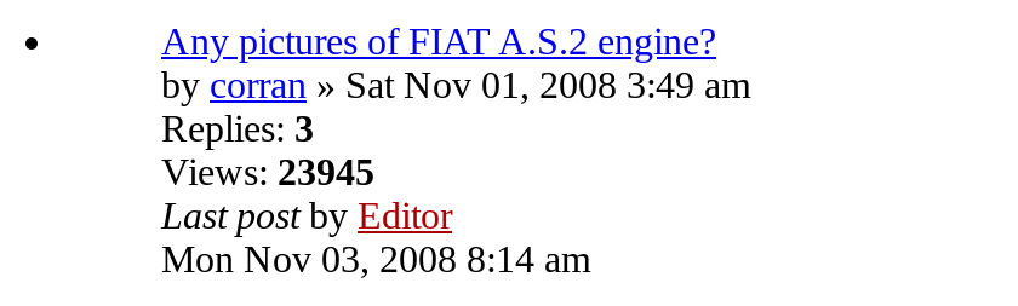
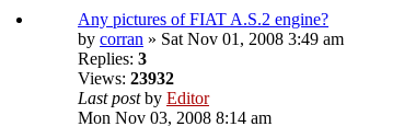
[161,152,374,193] Views: 23945 -> [78,69,174,88] Views: 23932

